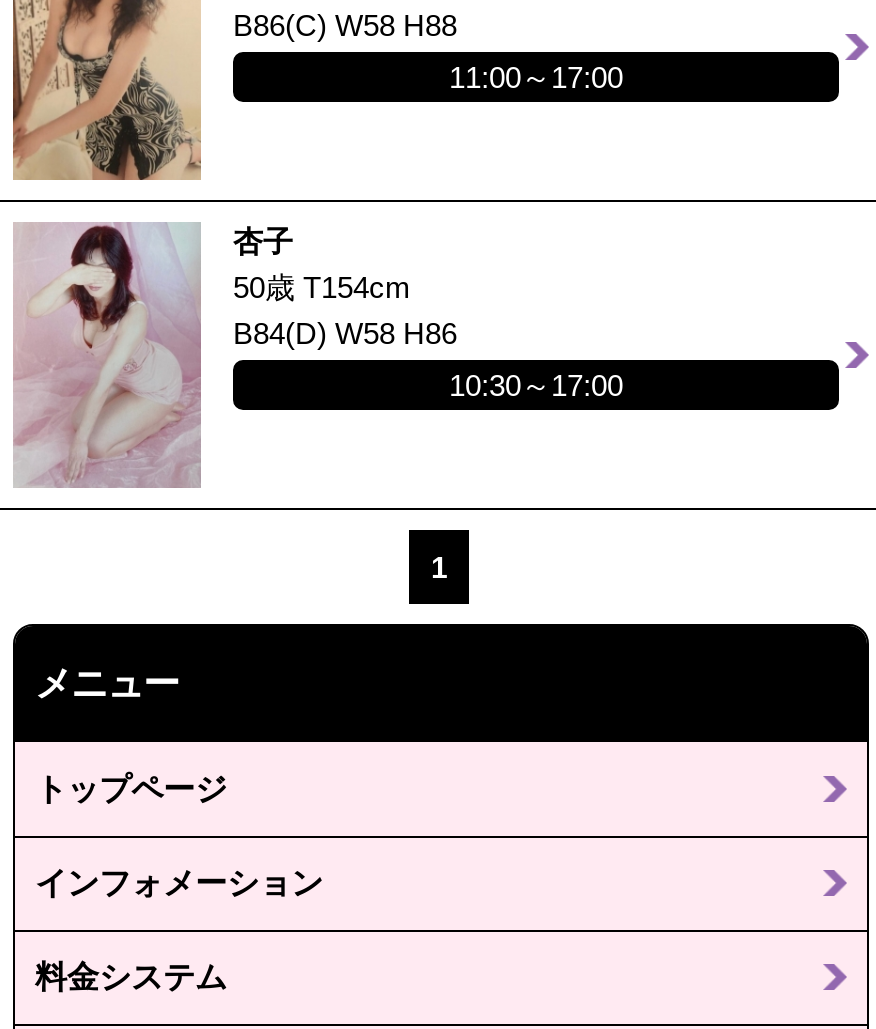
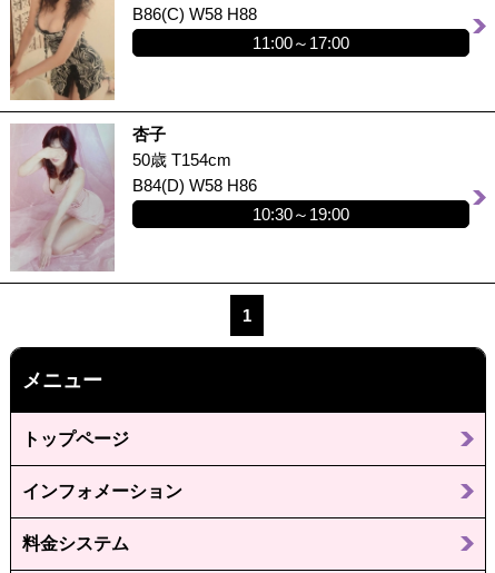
[449,368,623,402] 10:30～17:00 -> [253,205,349,224] 10:30～19:00

